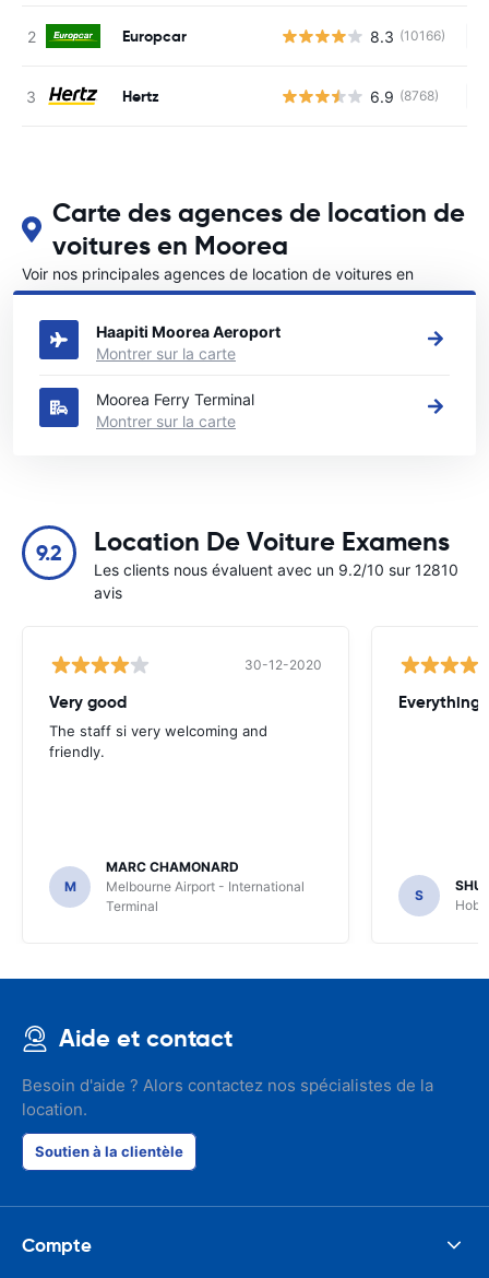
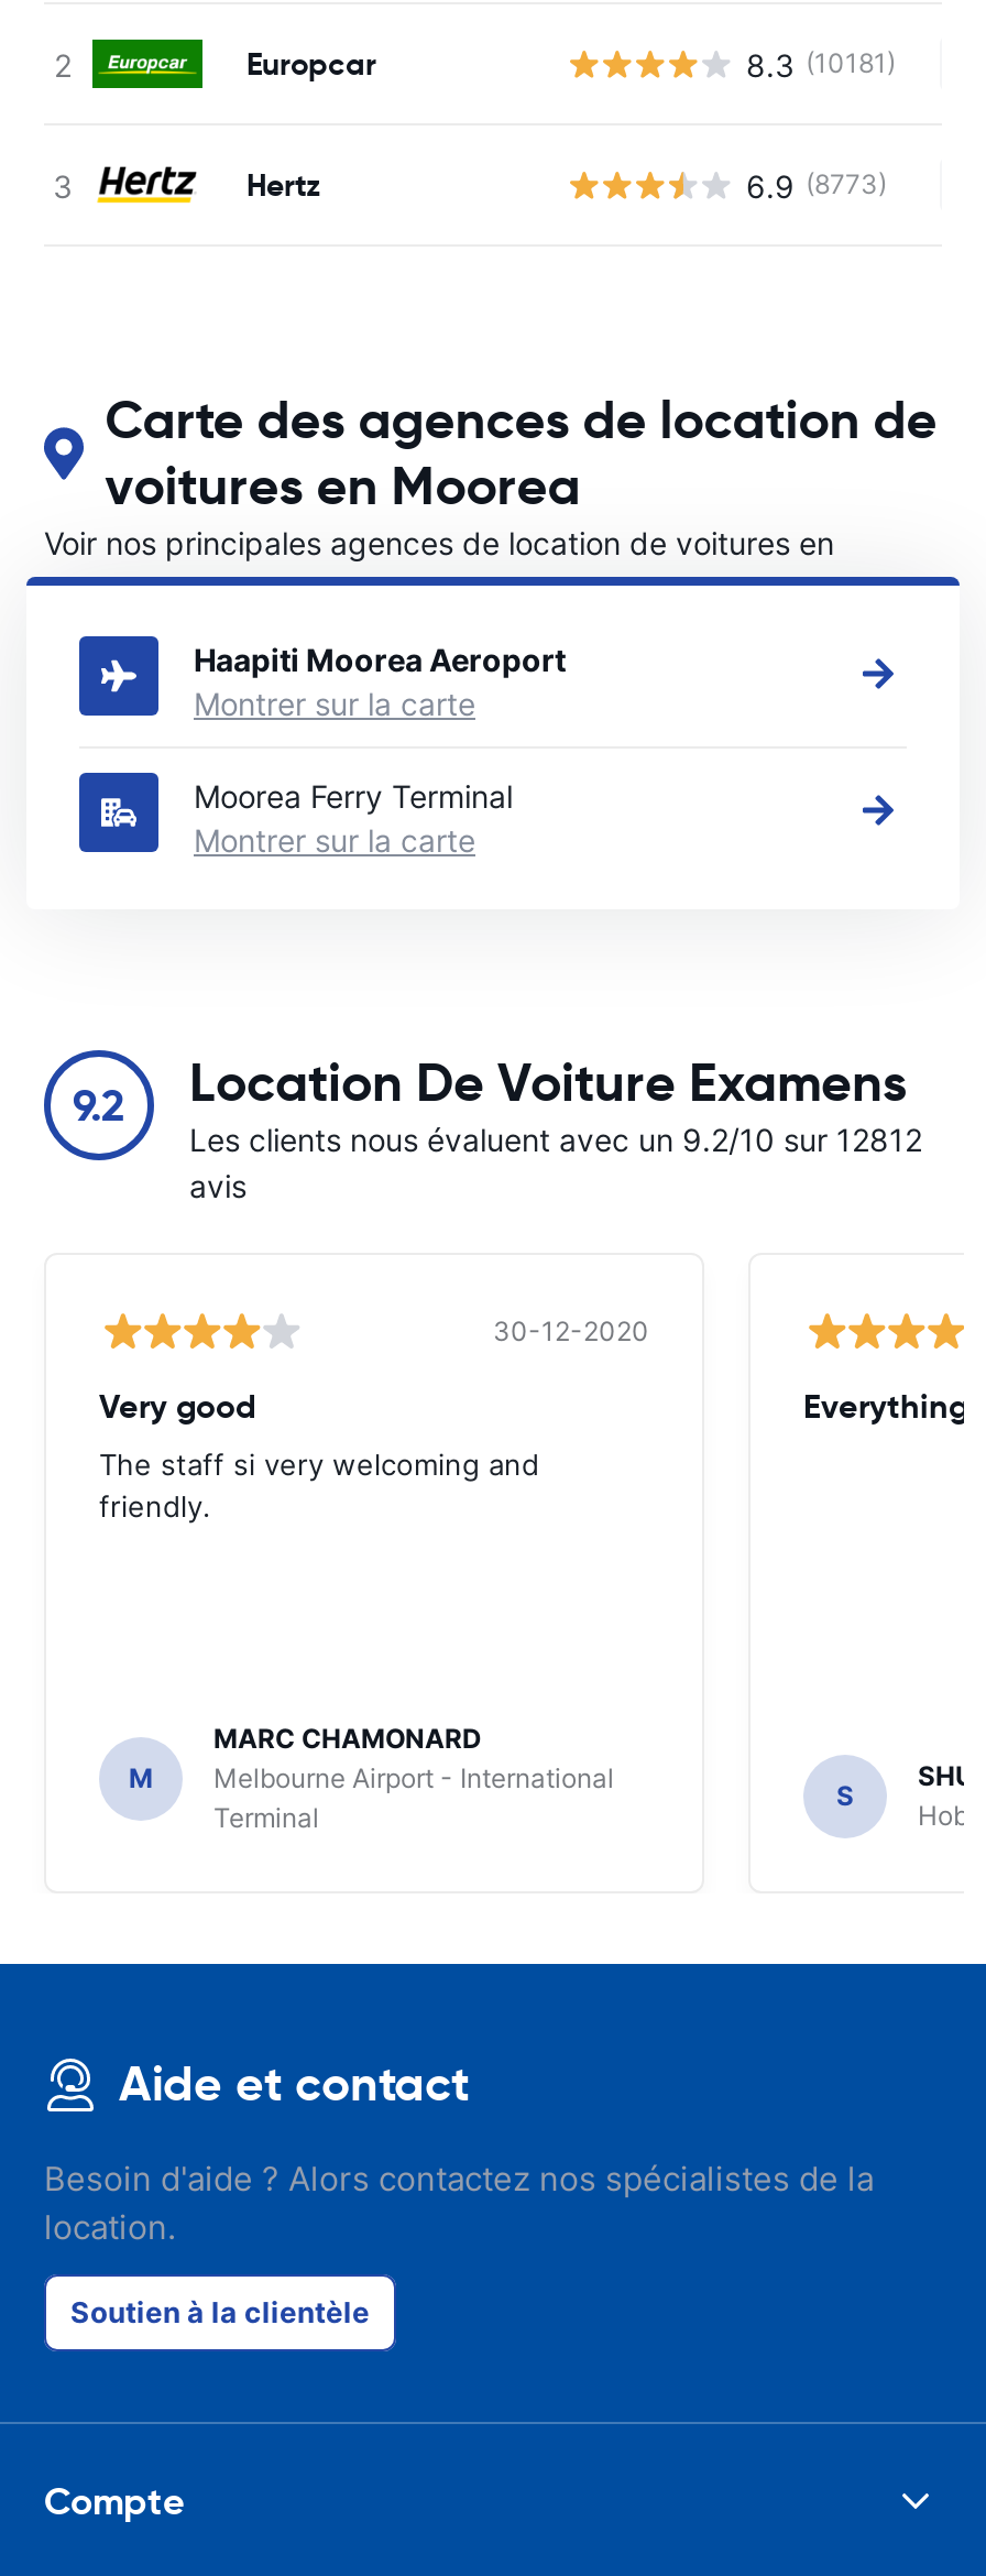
[370,27,445,45] 8.3 (10166) -> [746,45,896,83] 8.3 (10181)
[370,87,439,105] 6.9 (8768) -> [746,166,887,204] 6.9 (8773)
[94,560,458,579] Les clients nous évaluent avec un 9.2/10 sur 12810 -> [189,1121,922,1158] Les clients nous évaluent avec un 9.2/10 sur 12812

